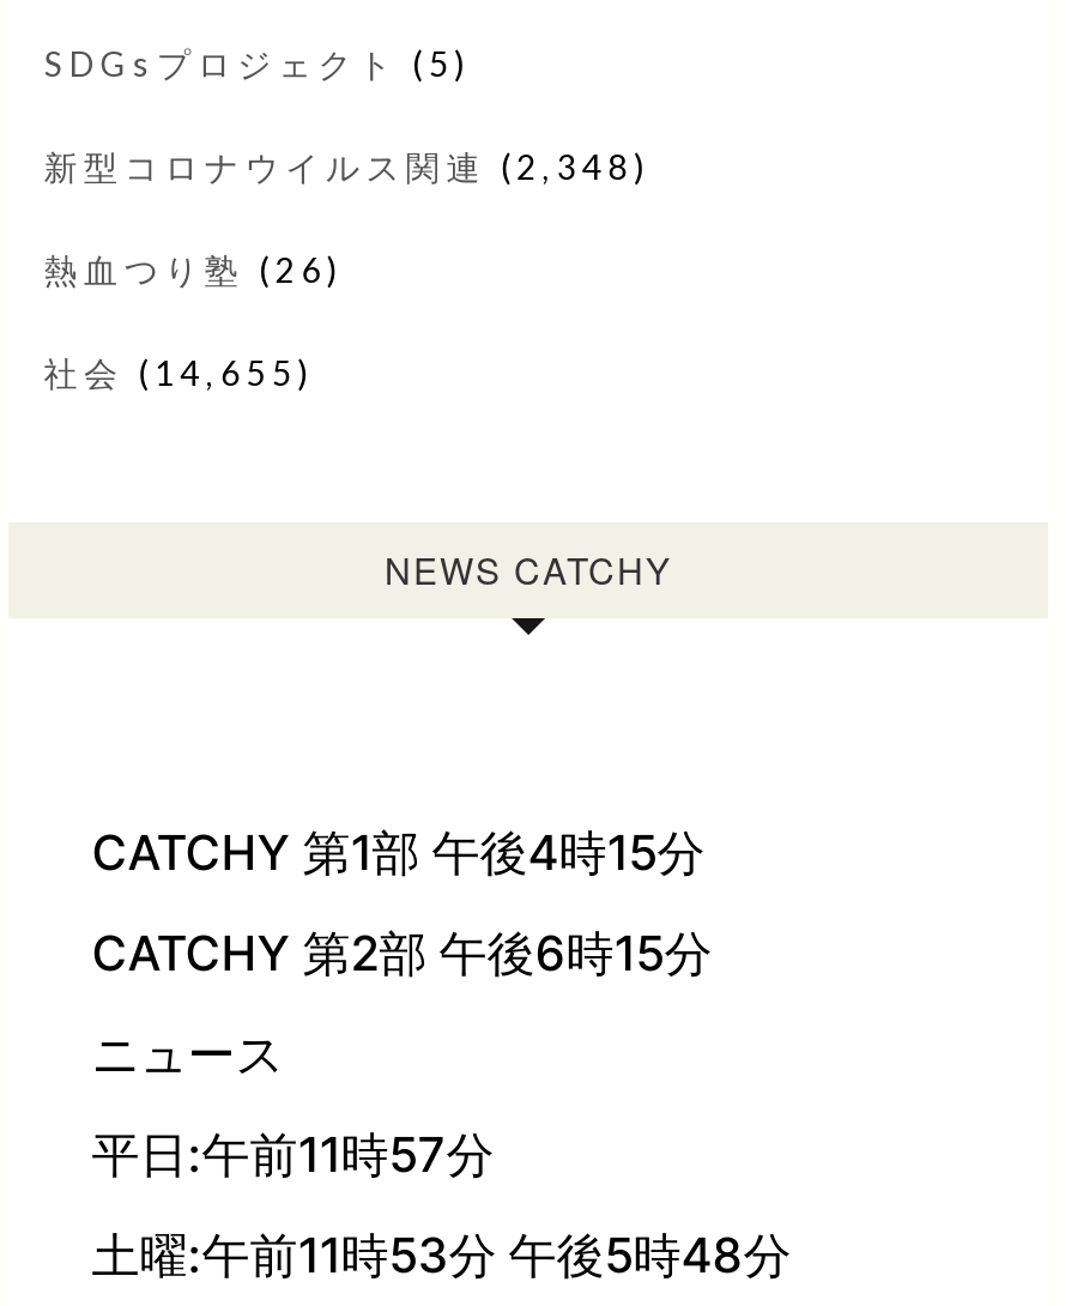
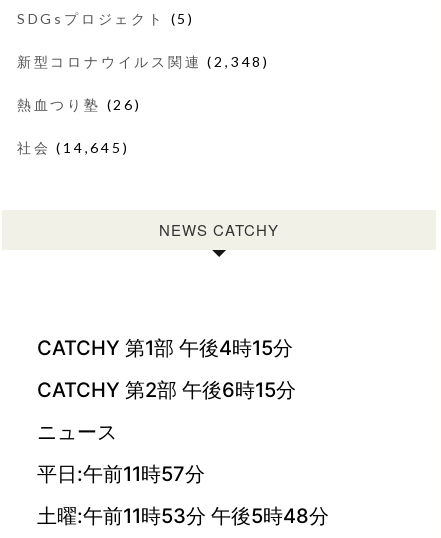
[44,352,314,393] 社会(14,655) -> [17,139,129,156] 社会(14,645)

